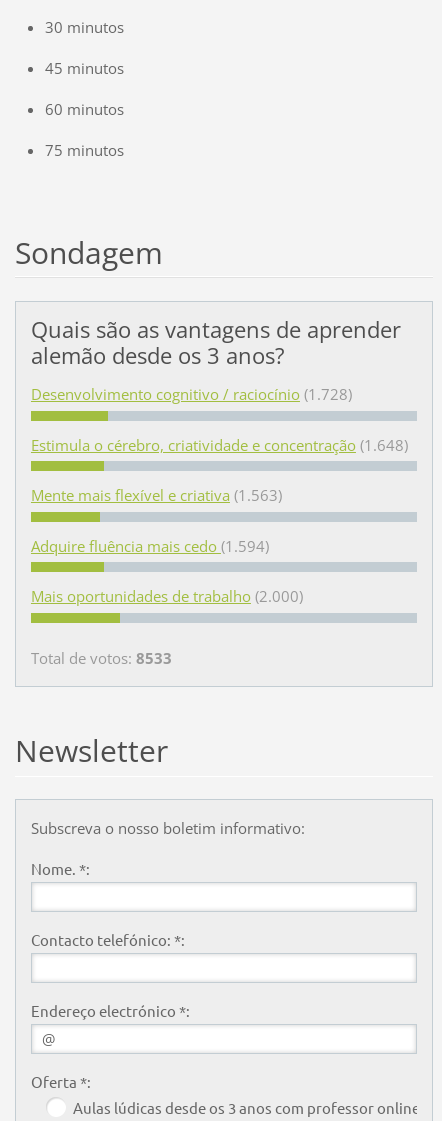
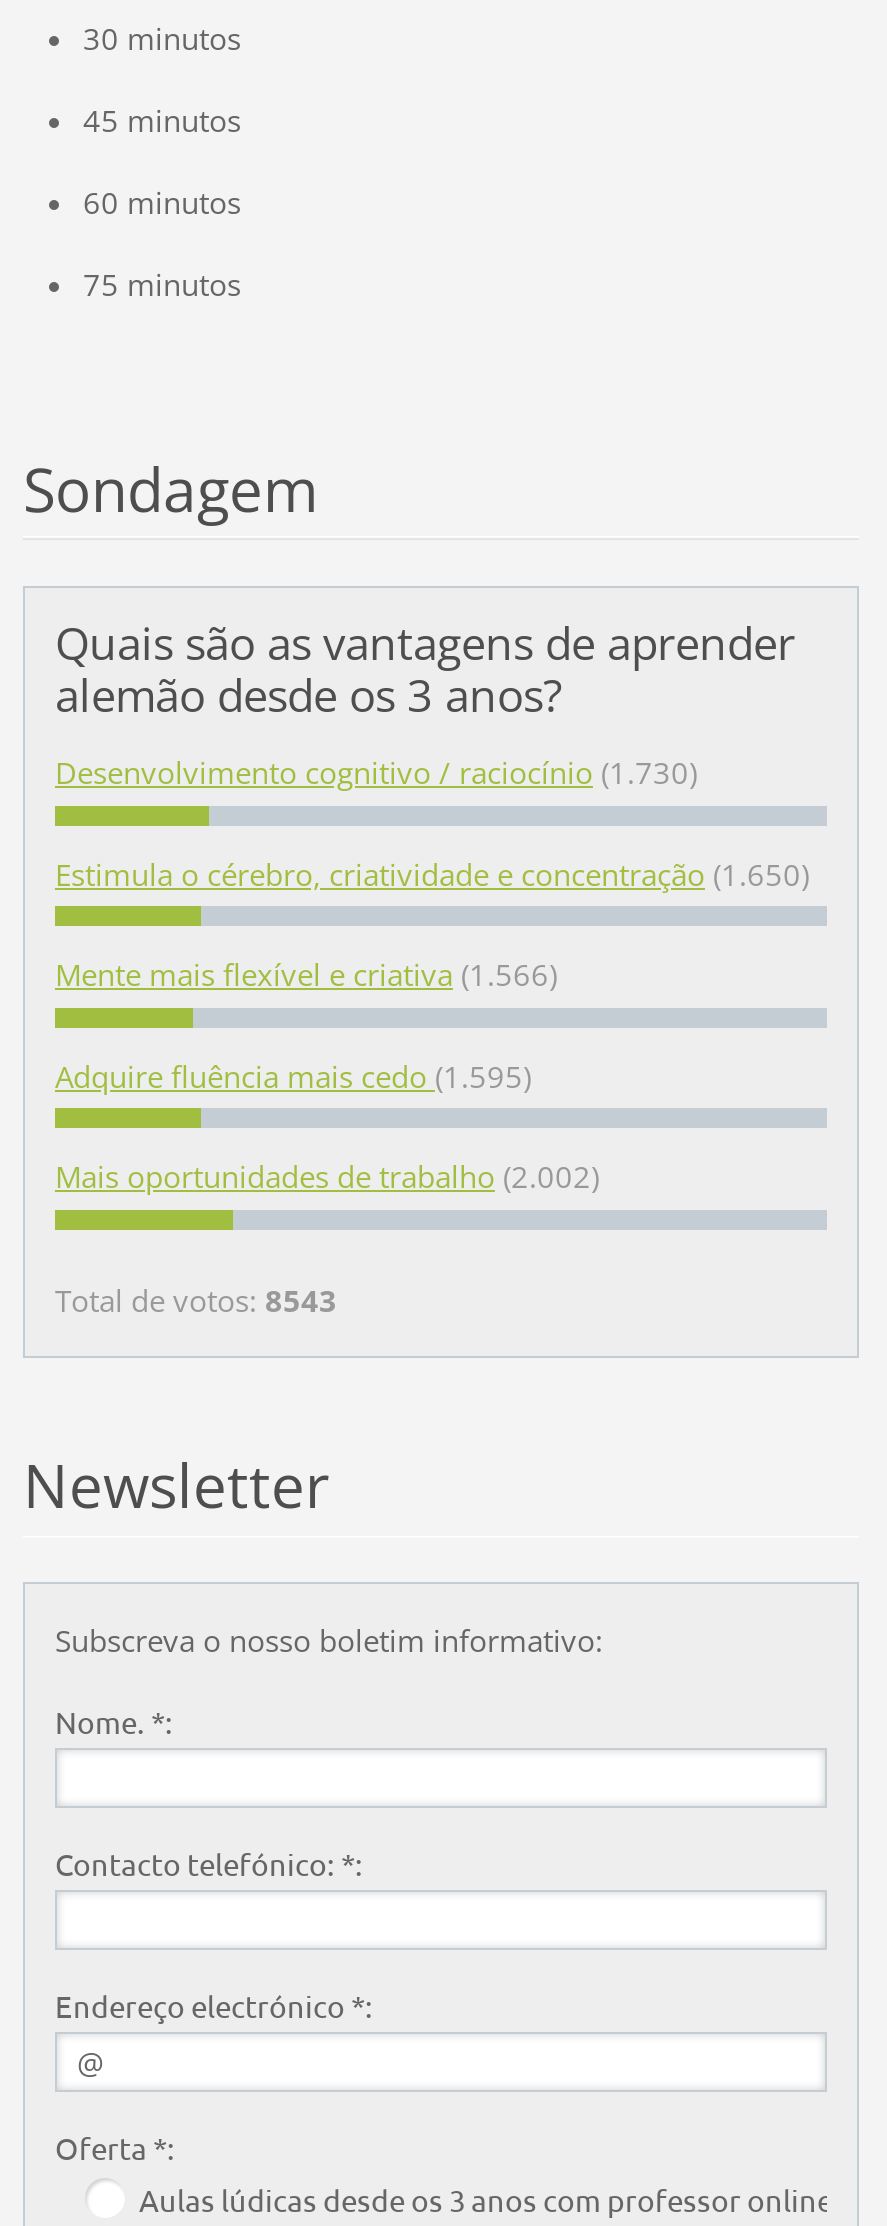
[31,384,352,404] Desenvolvimento cognitivo / raciocínio (1.728) -> [55,753,697,793] Desenvolvimento cognitivo / raciocínio (1.730)
[31,435,408,455] Estimula o cérebro, criatividade e concentração (1.648) -> [55,854,809,894] Estimula o cérebro, criatividade e concentração (1.650)
[31,485,282,505] Mente mais flexível e criativa (1.563) -> [55,955,557,995] Mente mais flexível e criativa (1.566)
[31,536,269,556] Adquire fluência mais cedo (1.594) -> [55,1056,531,1096] Adquire fluência mais cedo (1.595)
[31,586,303,606] Mais oportunidades de trabalho (2.000) -> [55,1157,599,1197] Mais oportunidades de trabalho (2.002)
[31,648,172,668] Total de votos: 8533 -> [55,1280,337,1320] Total de votos: 8543

